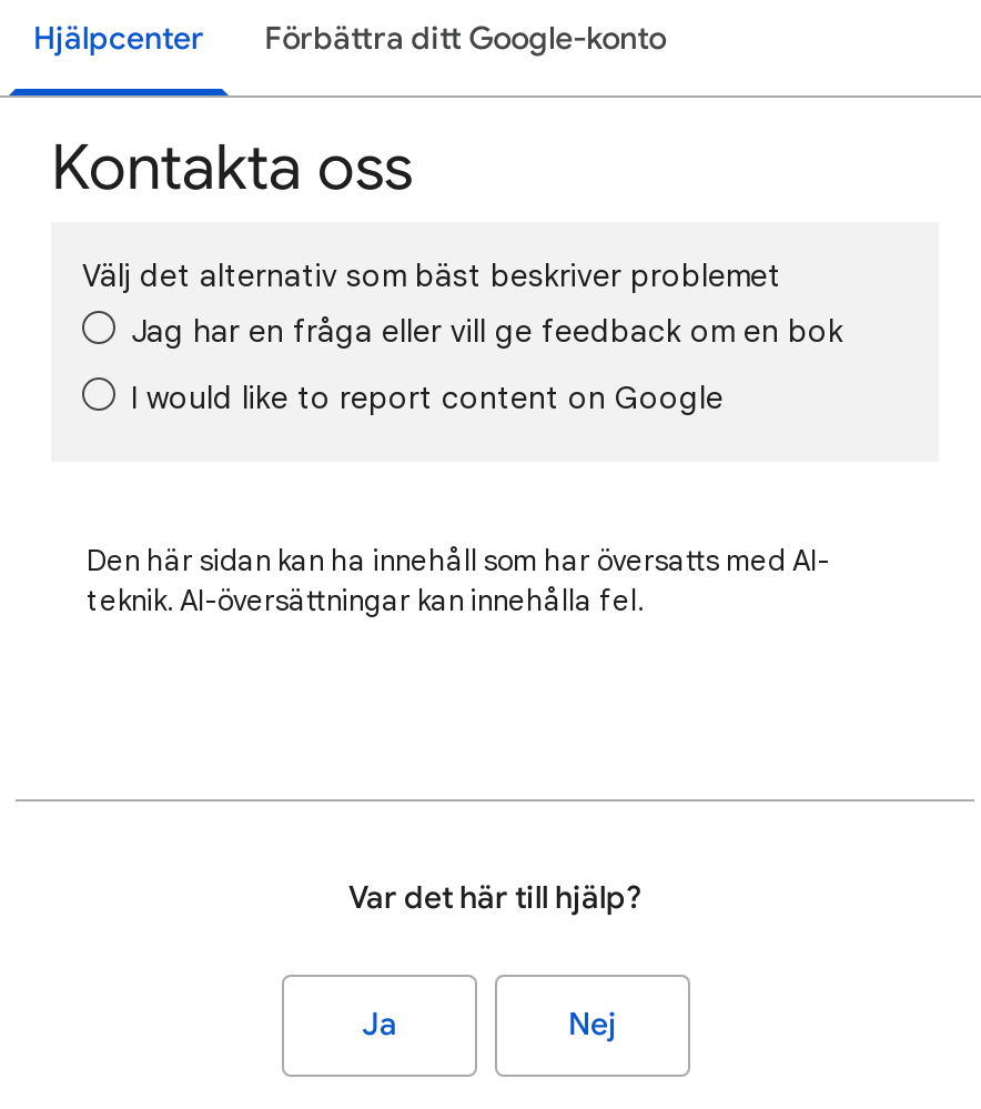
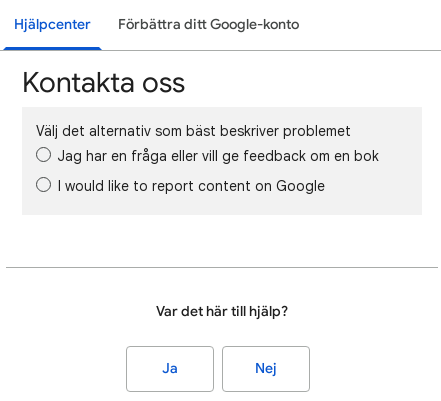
[87,542,830,619] Den här sidan kan ha innehåll som har översatts med AI- | teknik. AI-översättningar kan innehålla fel. -> none

